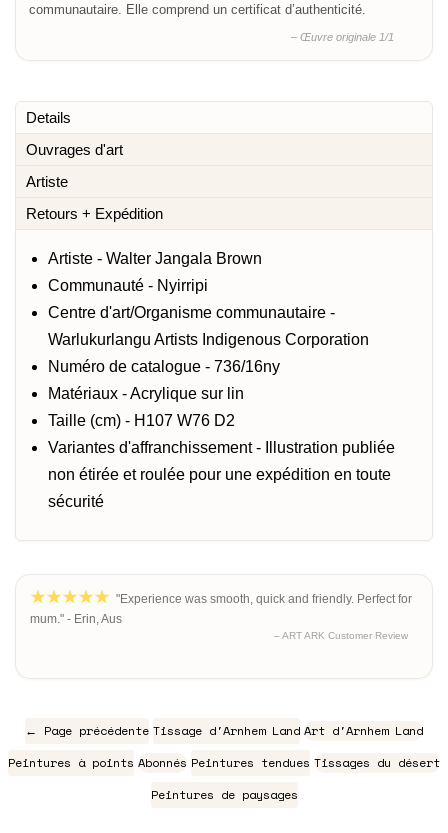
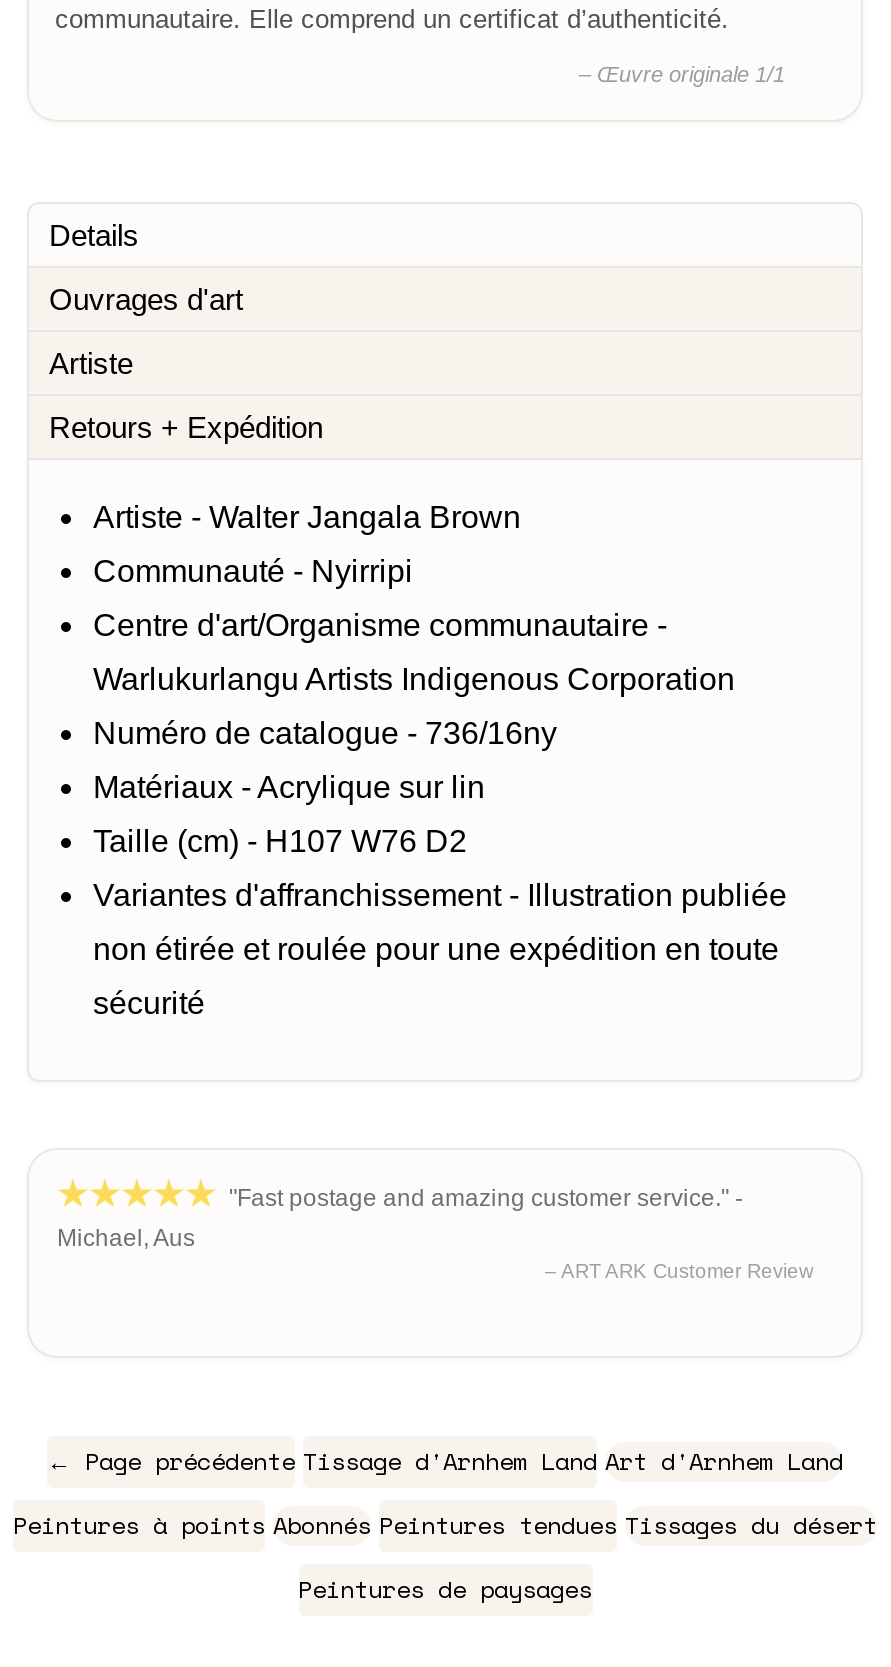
[30,592,412,626] "Experience was smooth, quick and friendly. Perfect for | mum." - Erin, Aus -> [57,1184,743,1252] "Fast postage and amazing customer service." - | Michael, Aus

